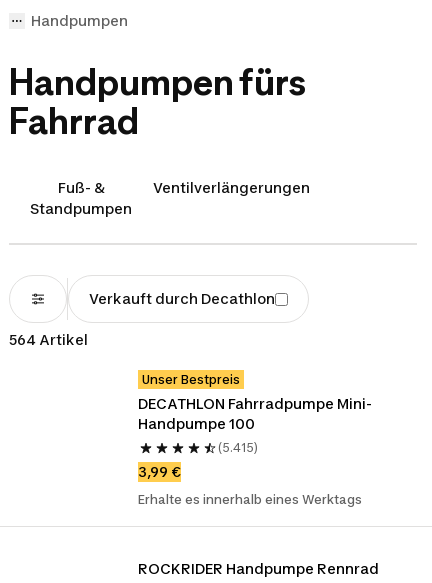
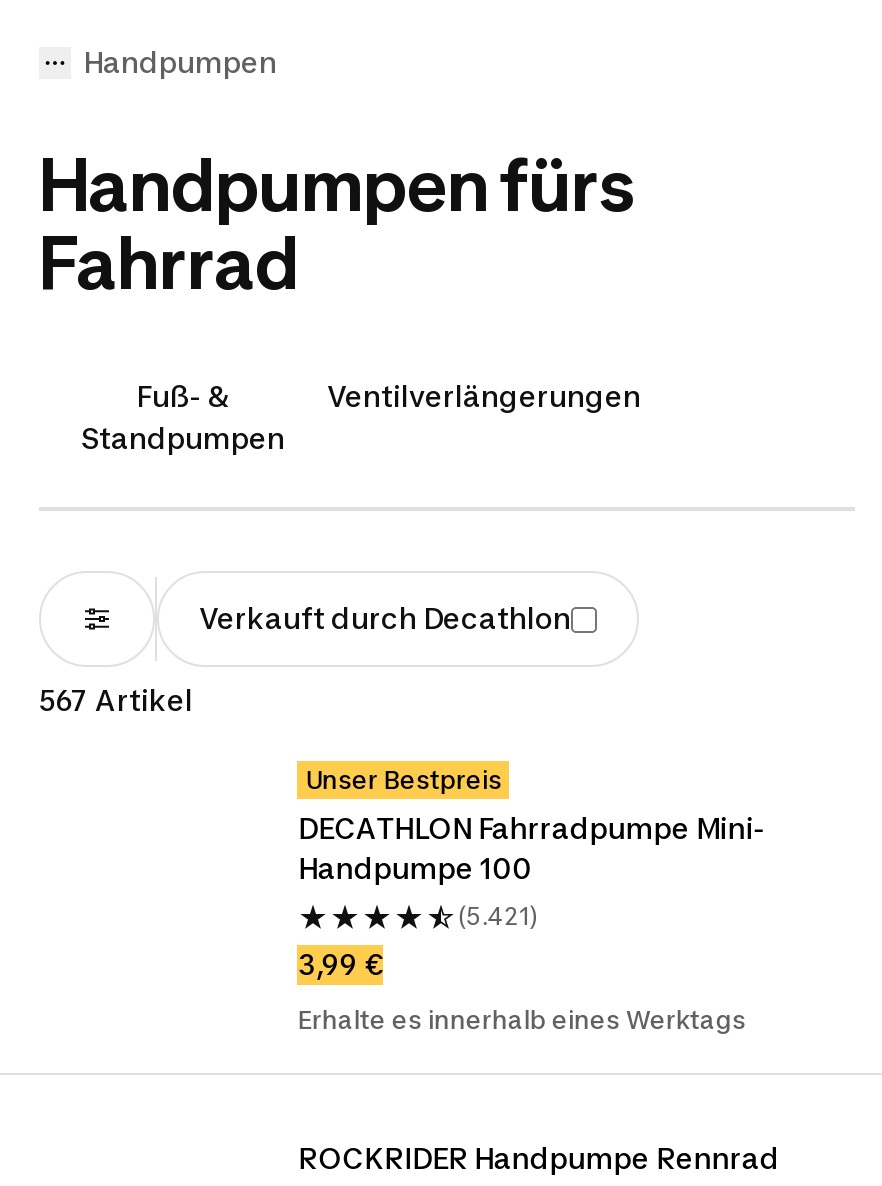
[9,331,88,348] 564 Artikel -> [39,683,193,717] 567 Artikel
[218,440,258,455] (5.415) -> [458,901,538,931] (5.421)

